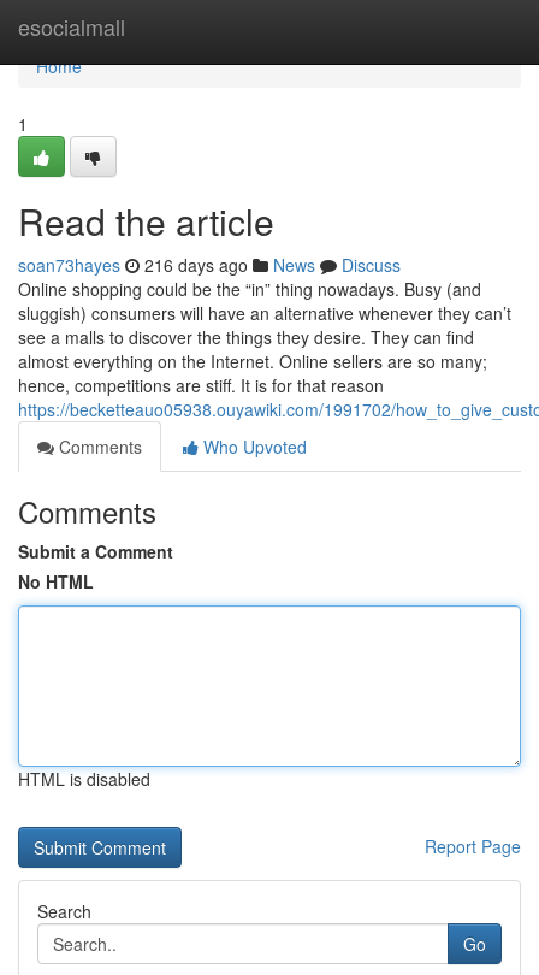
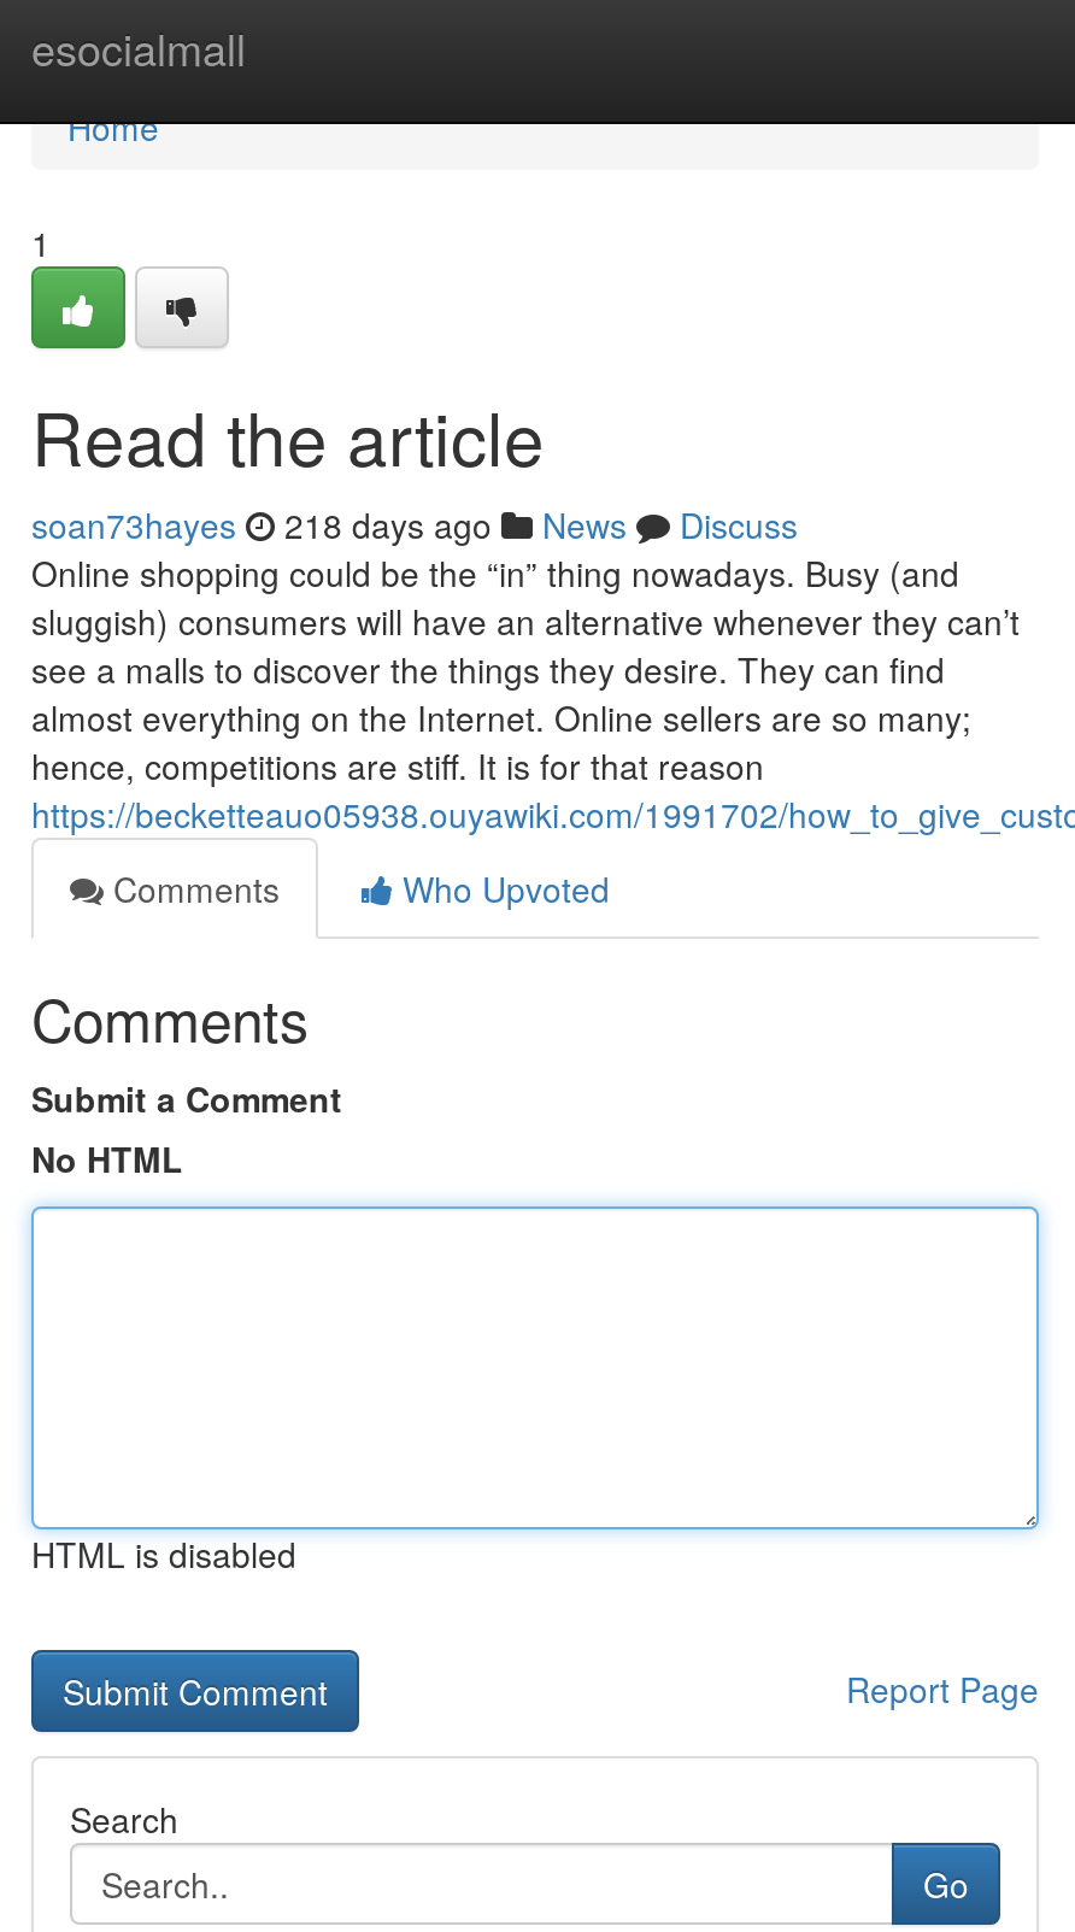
[18,253,401,277] soan73hayes 216 days ago News Discuss -> [31,500,798,548] soan73hayes 218 days ago News Discuss

